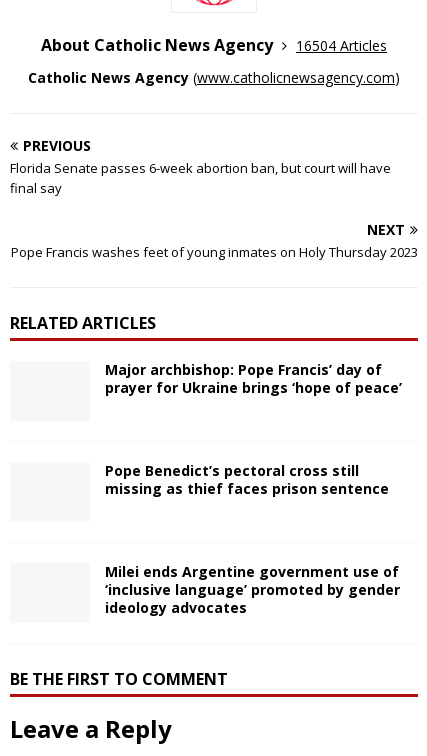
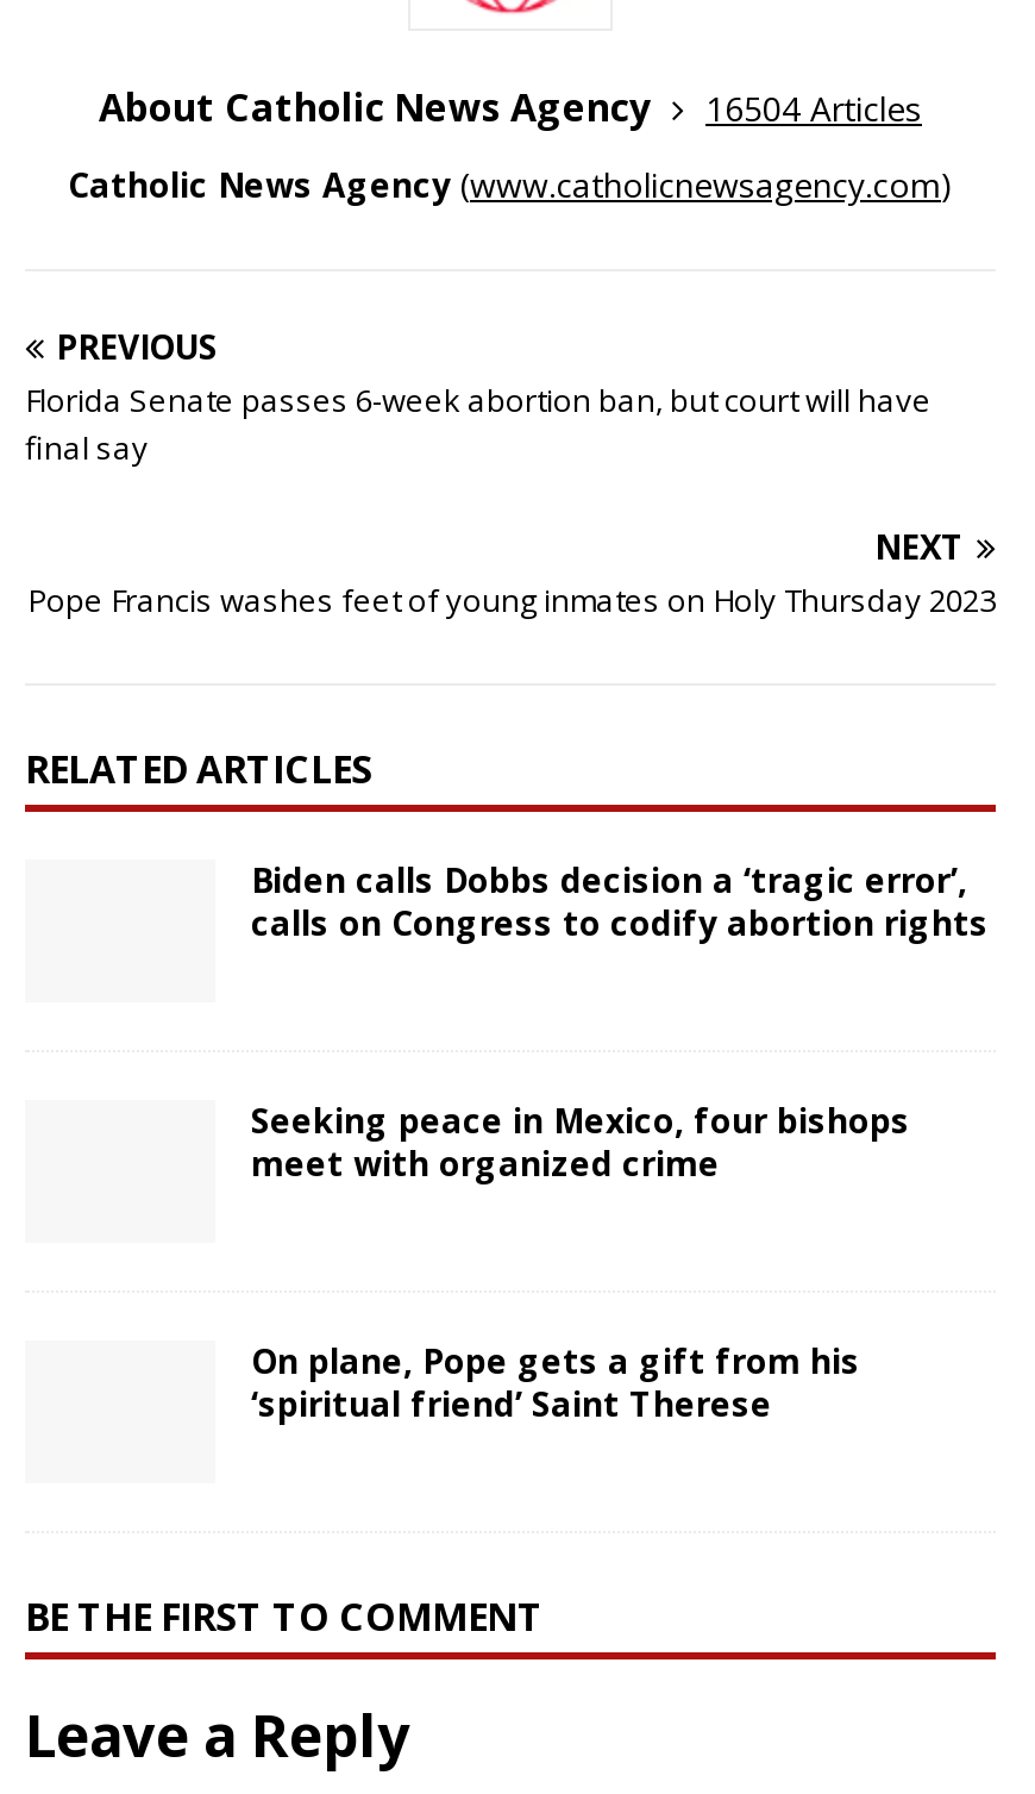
[105,359,402,396] Major archbishop: Pope Francis’ day of | prayer for Ukraine brings ‘hope of peace’ -> [251,856,989,944] Biden calls Dobbs decision a ‘tragic error’, | calls on Congress to codify abortion rights
[105,461,389,498] Pope Benedict’s pectoral cross still | missing as thief faces prison sentence -> [251,1097,910,1185] Seeking peace in Mexico, four bishops | meet with organized crime
[105,562,400,617] Milei ends Argentine government use of | ‘inclusive language’ promoted by gender | ideology advocates -> [251,1338,860,1426] On plane, Pope gets a gift from his | ‘spiritual friend’ Saint Therese

